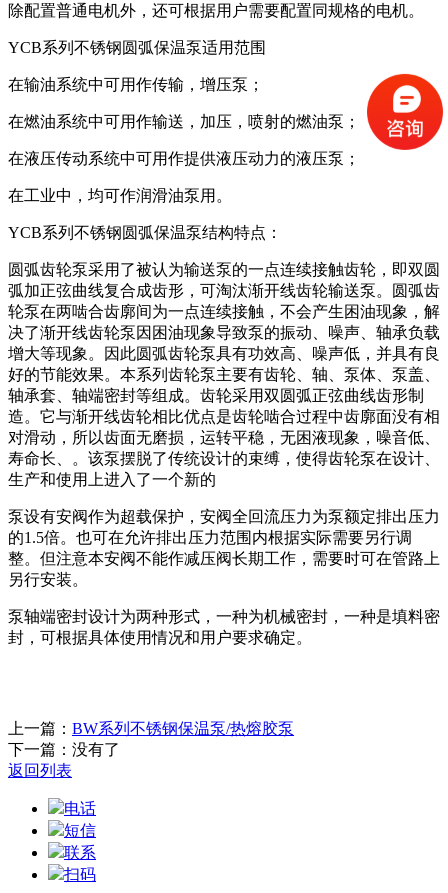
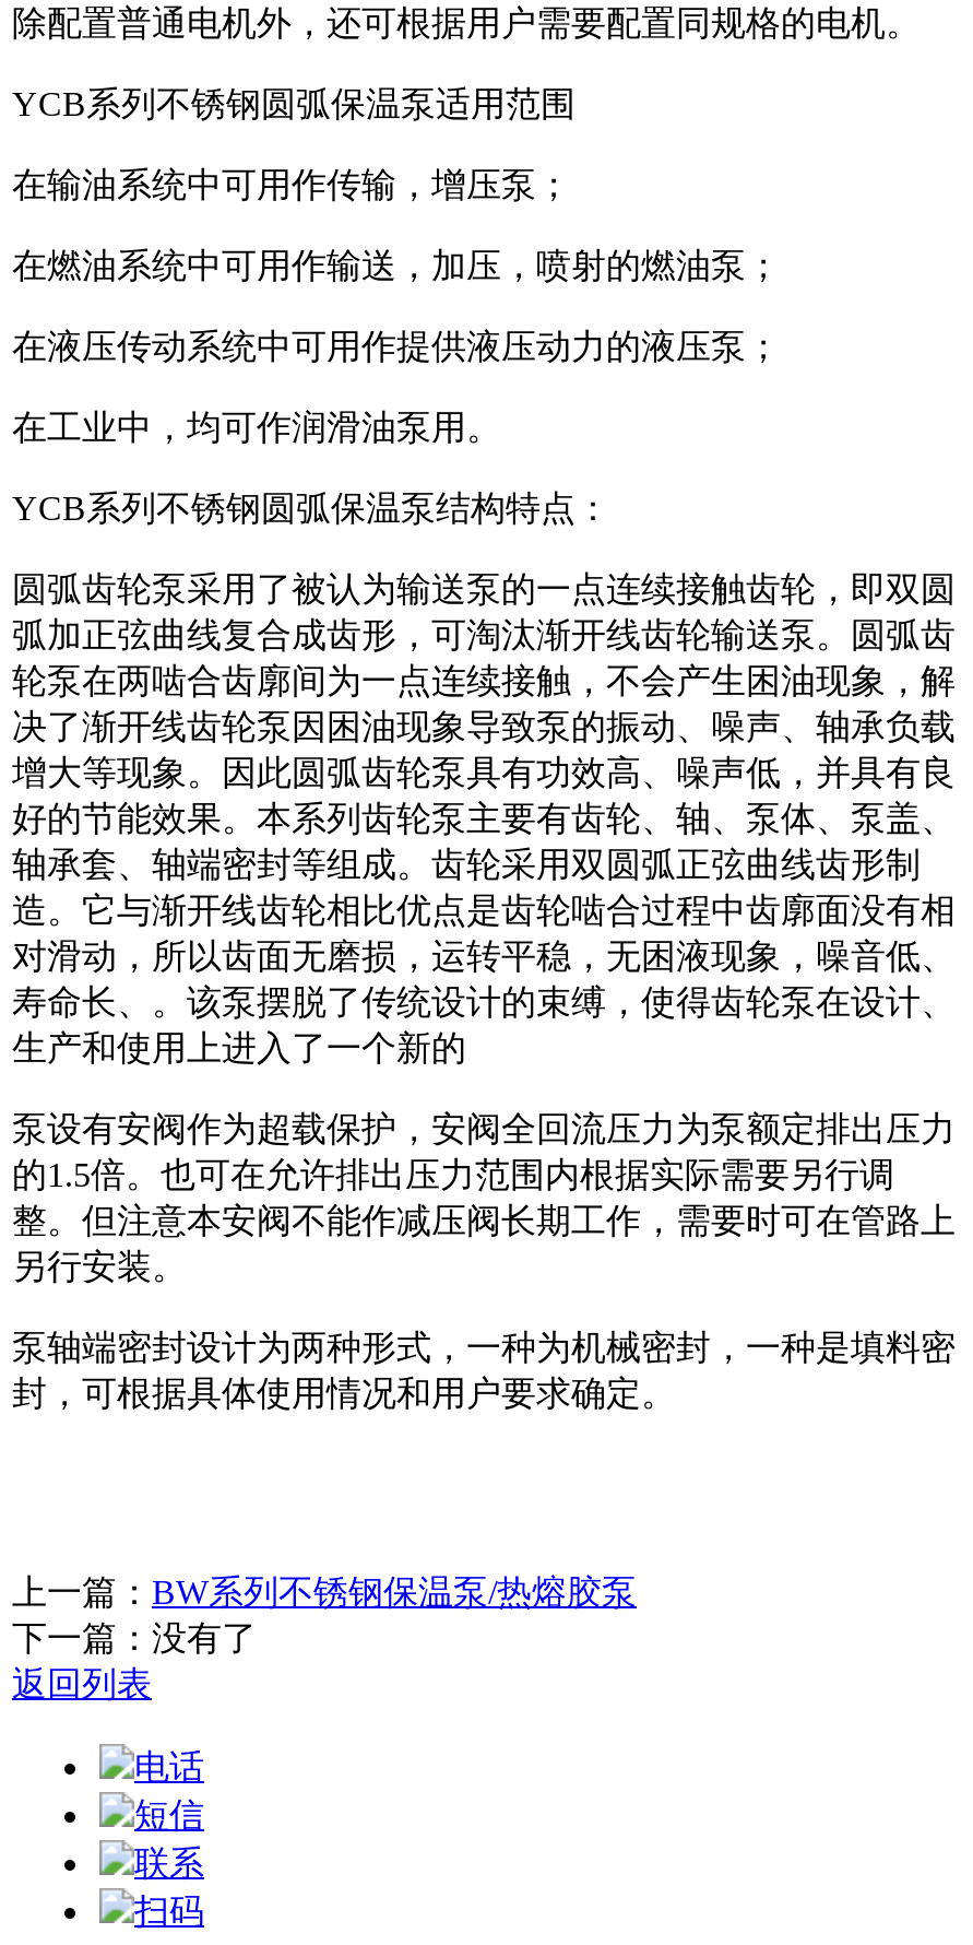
[366,73,444,151] [image] -> none

